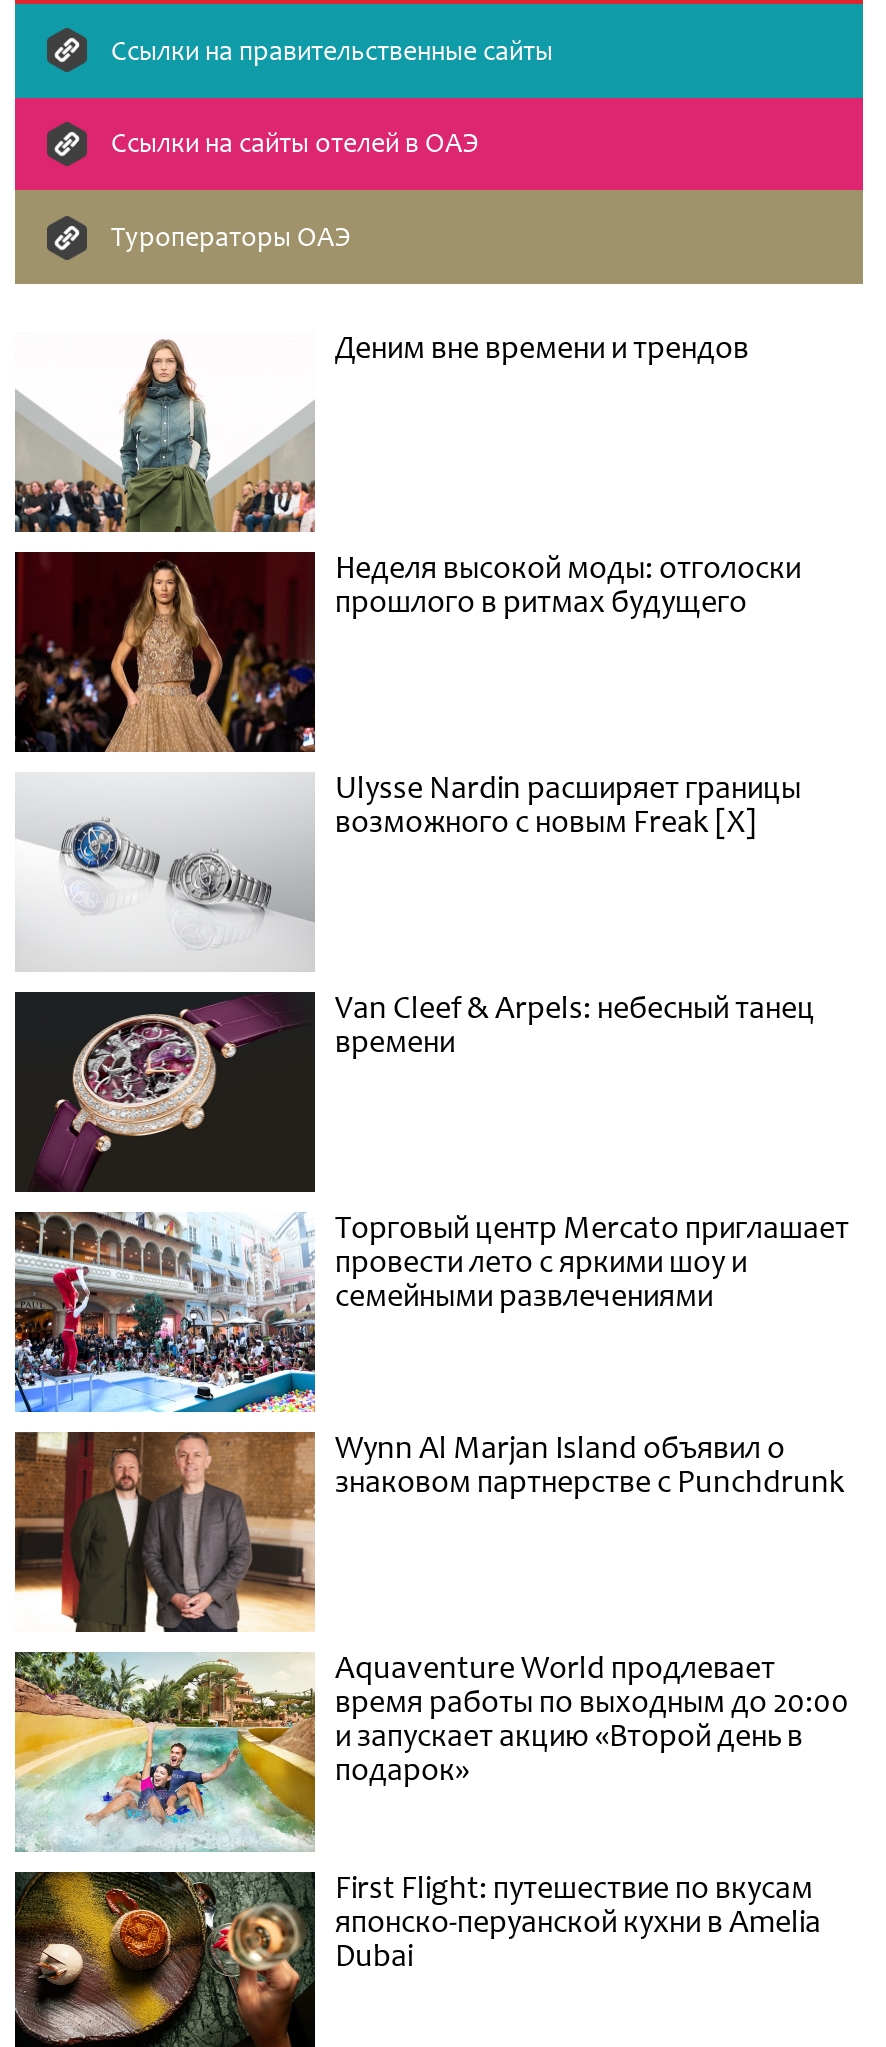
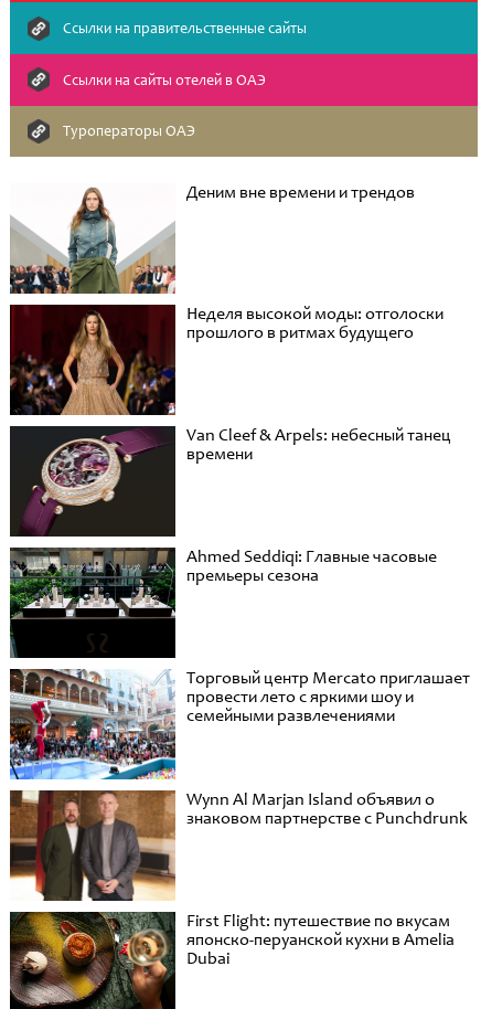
[15,767,801,971] [image] | Ulysse Nardin расширяет границы | возможного с новым Freak [X] -> none
none -> [10,546,437,659] [image] | Ahmed Seddiqi: Главные часовые | премьеры сезона
[13,1647,849,1853] [image] | Aquaventure World продлевает | время работы по выходным до 20:00 | и запускает акцию «Второй день в | подарок» -> none

